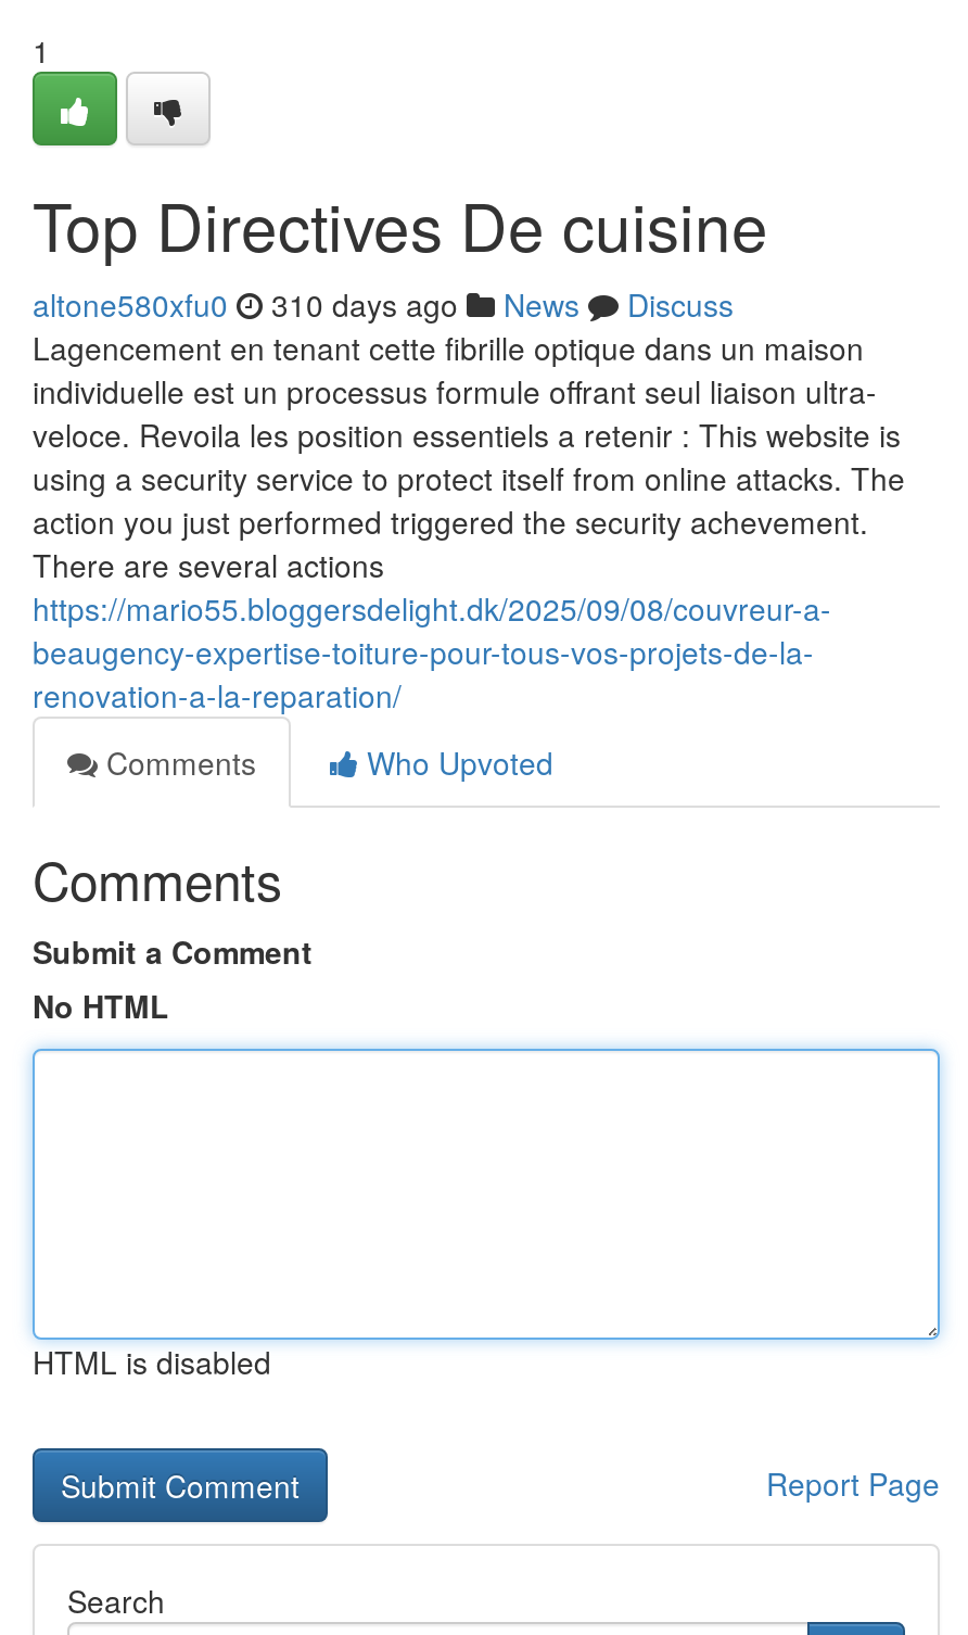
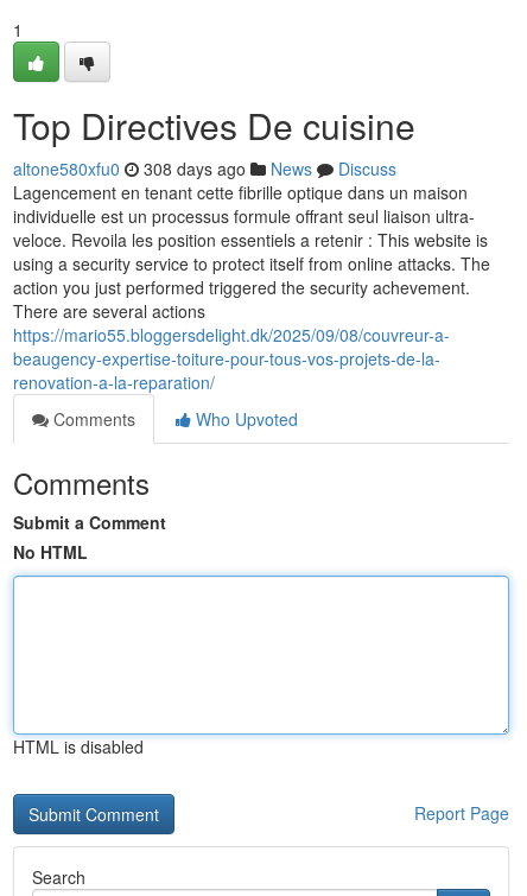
[33,282,734,326] altone580xfu0 310 days ago News Discuss -> [13,157,396,180] altone580xfu0 308 days ago News Discuss

